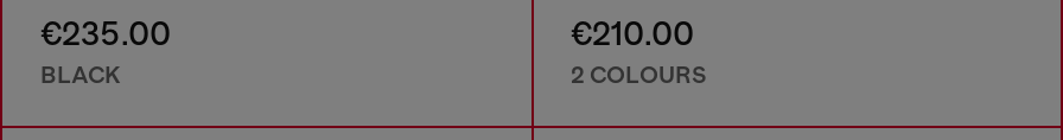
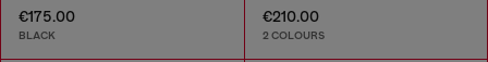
[40,14,171,51] €235.00 -> [19,7,75,25] €175.00

